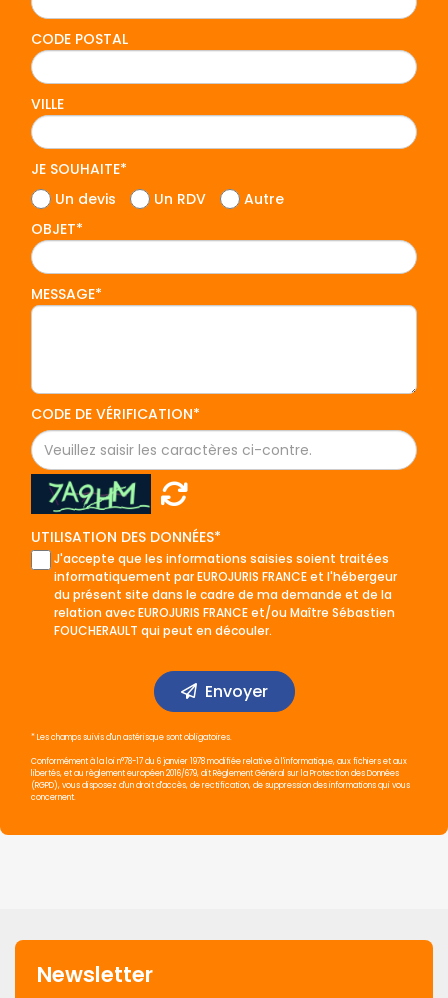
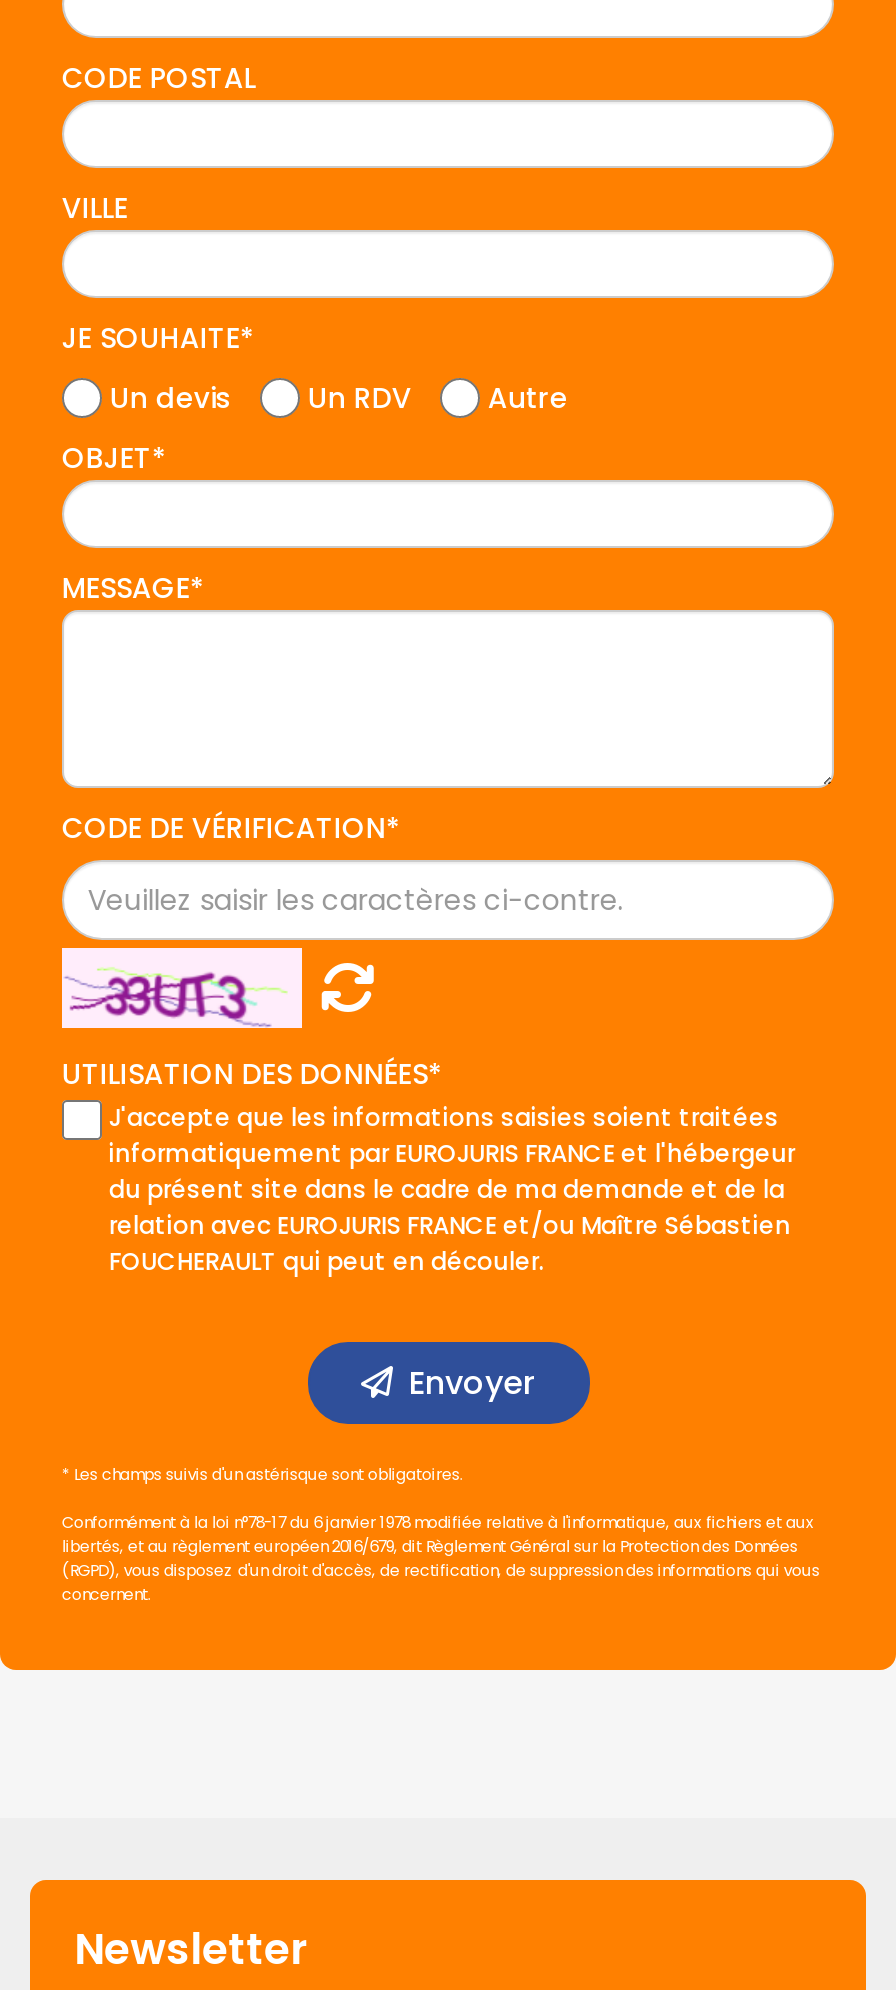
[30,473,152,515] [image] -> [60,946,304,1030] [image]

